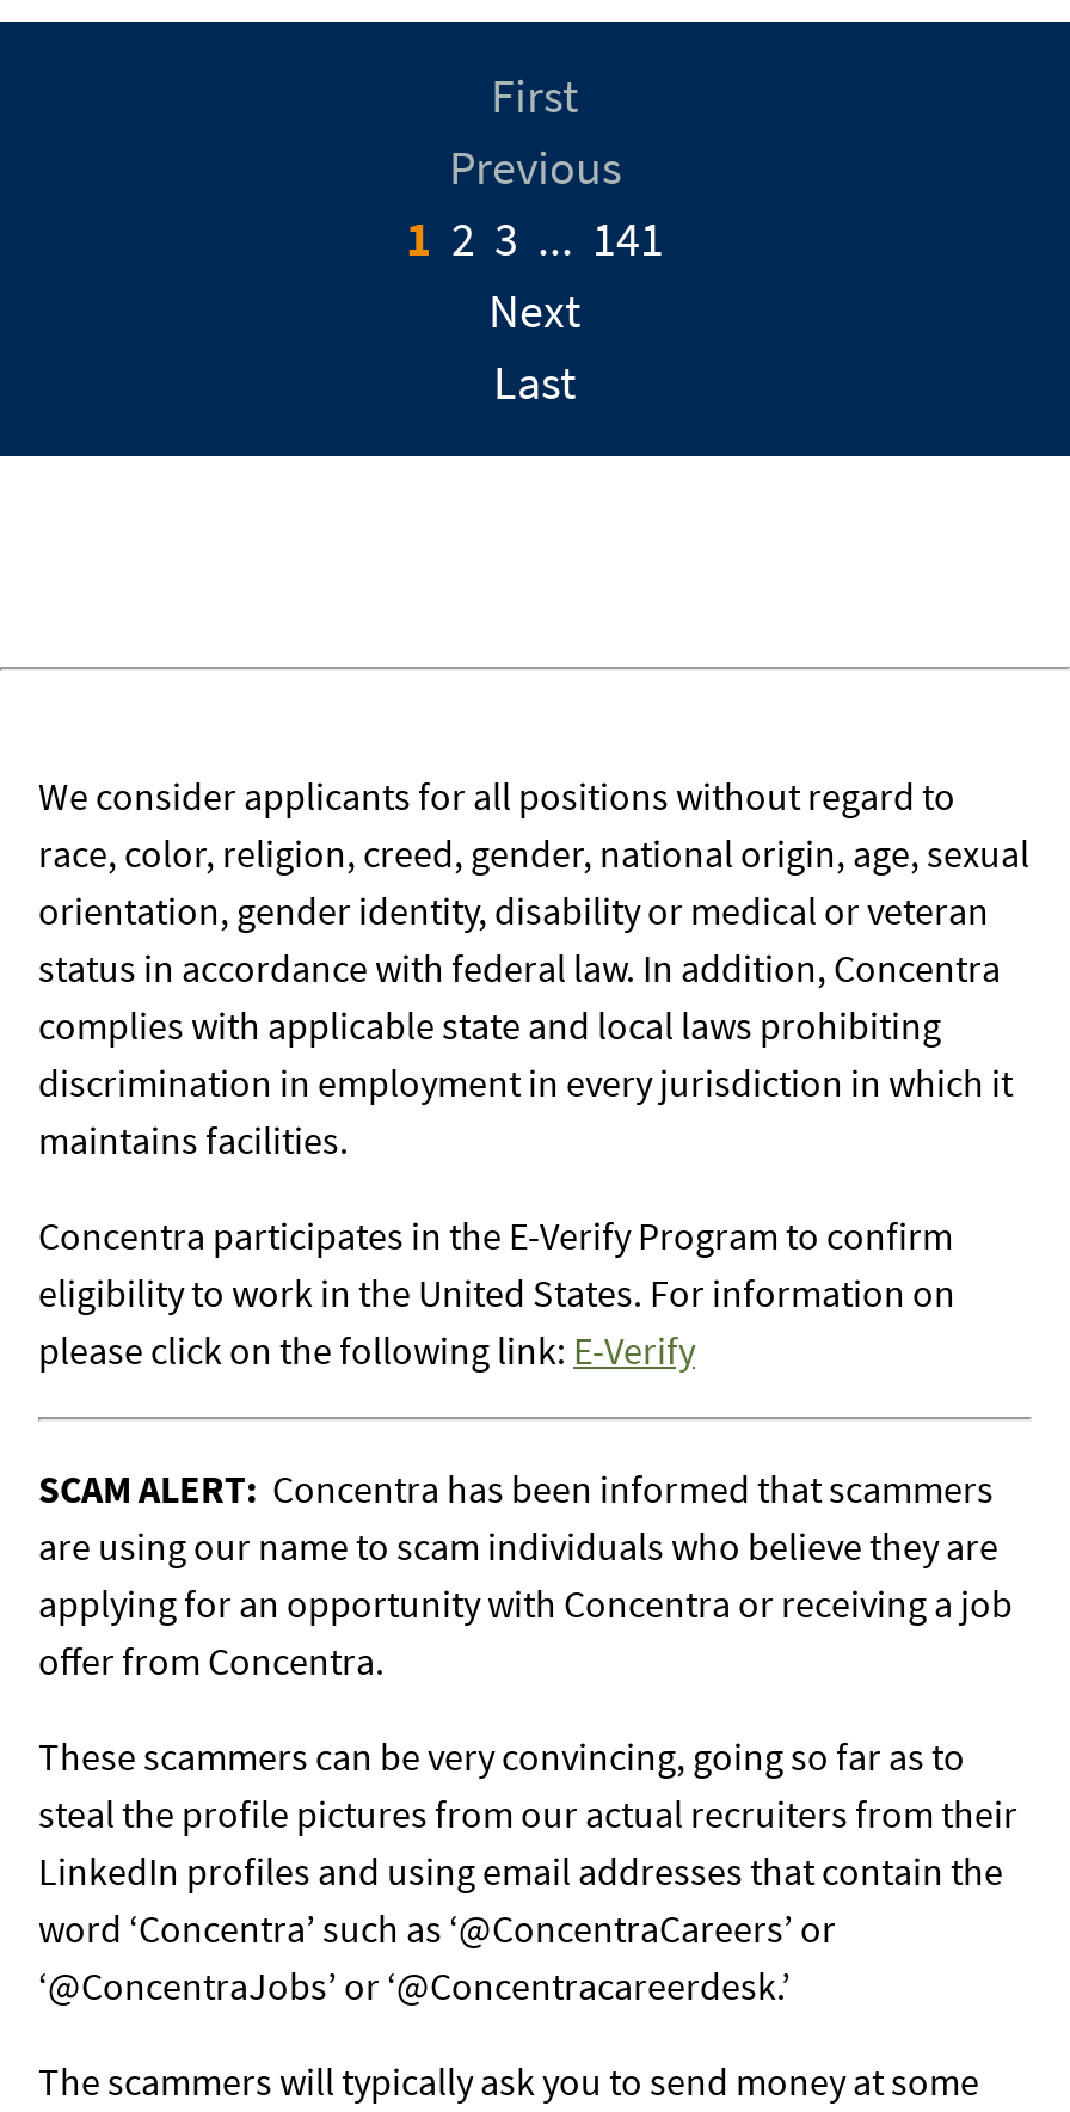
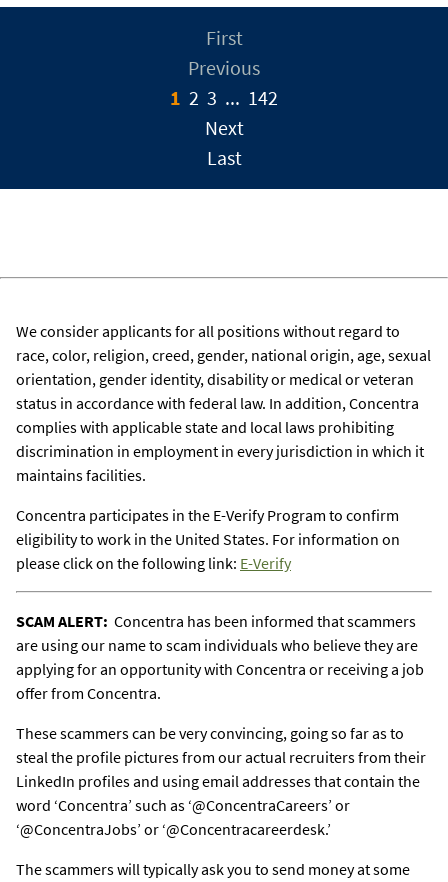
[406,208,664,268] 1 2 3 ... 141 -> [170,85,278,110] 1 2 3 ... 142

